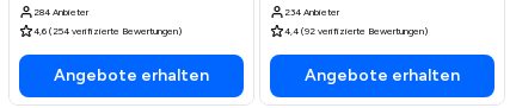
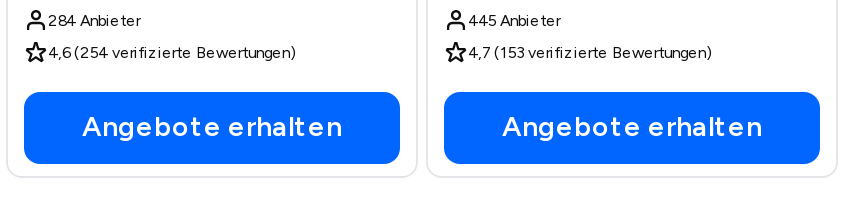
[284,6,339,18] 234 Anbieter -> [468,10,560,30] 445 Anbieter
[284,25,428,37] 4,4 (92 verifizierte Bewertungen) -> [468,42,712,62] 4,7 (153 verifizierte Bewertungen)

